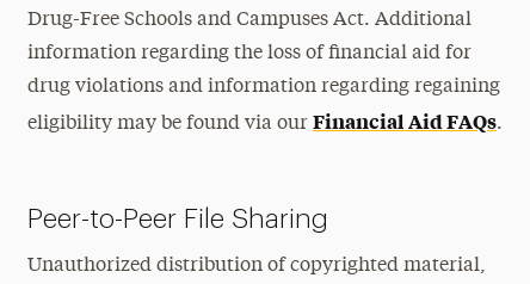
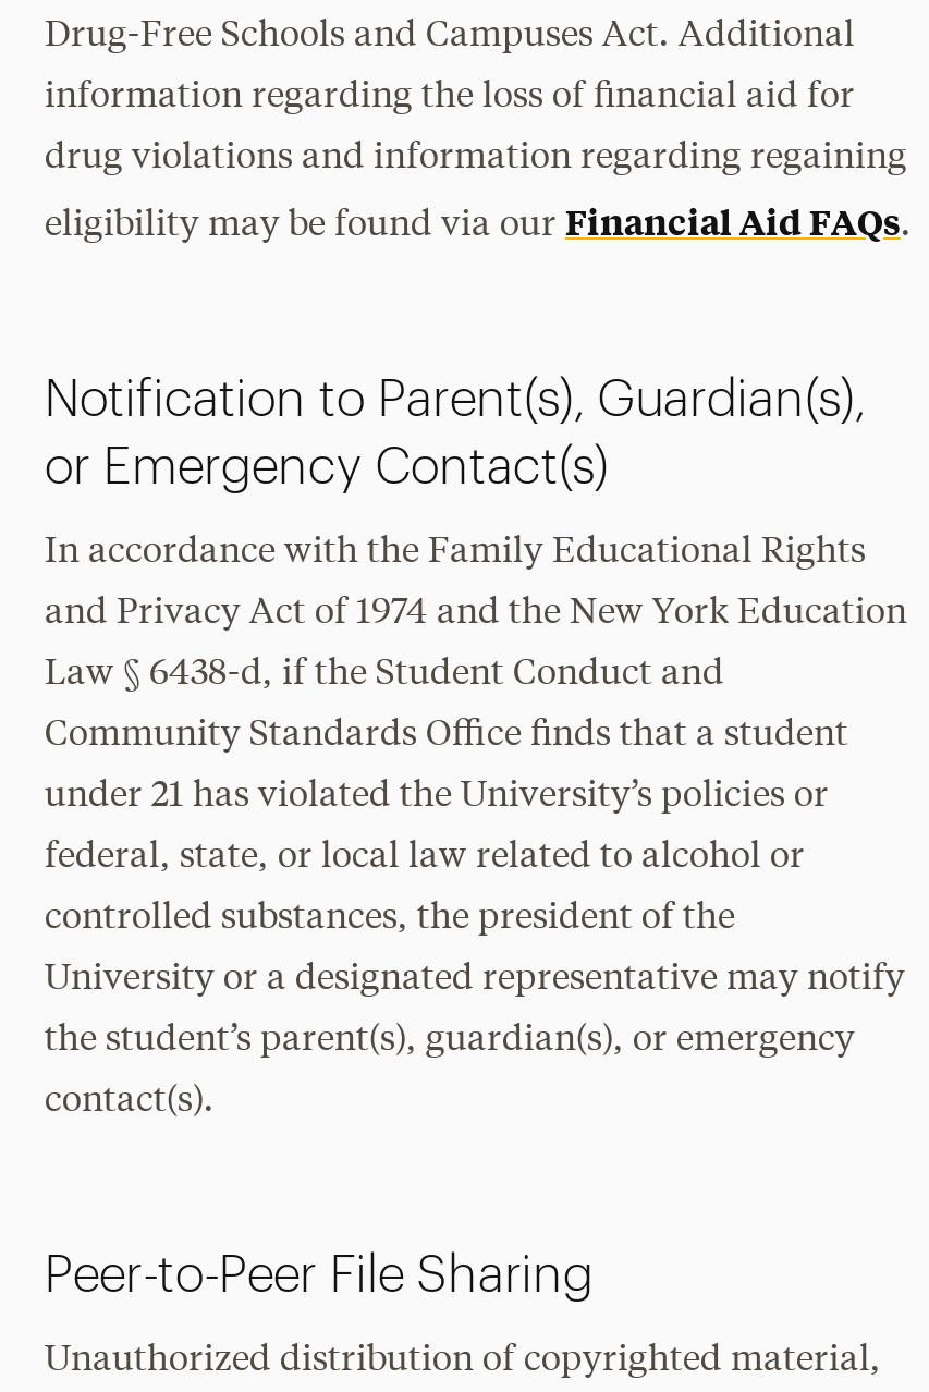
none -> [44,375,907,1120] Notification to Parent(s), Guardian(s), | or Emergency Contact(s) | In accordance with the Family Educational Rights | and Privacy Act of 1974 and the New York Education | Law § 6438-d, if the Student Conduct and | Community Standards Office finds that a student | under 21 has violated the University’s policies or | federal, state, or local law related to alcohol or | controlled substances, the president of the | University or a designated representative may notify | the student’s parent(s), guardian(s), or emergency | contact(s).

